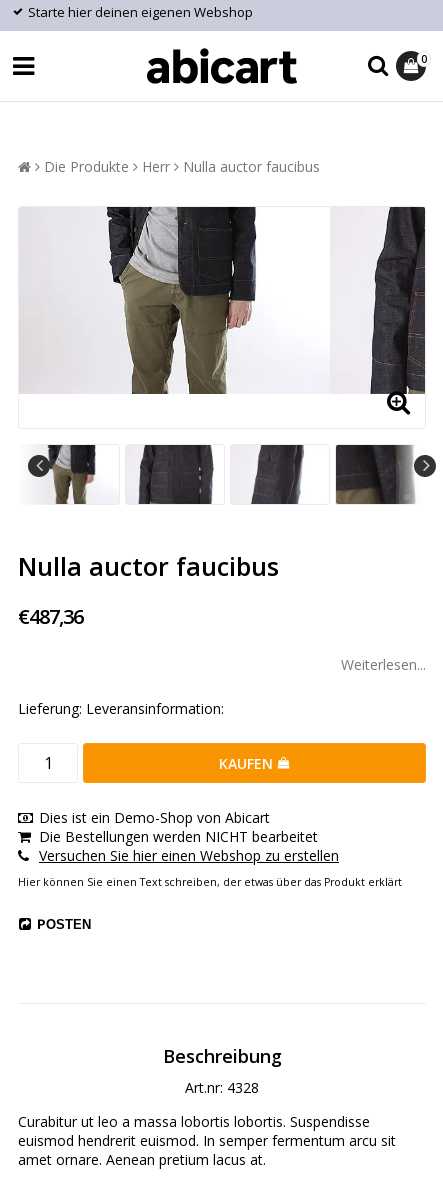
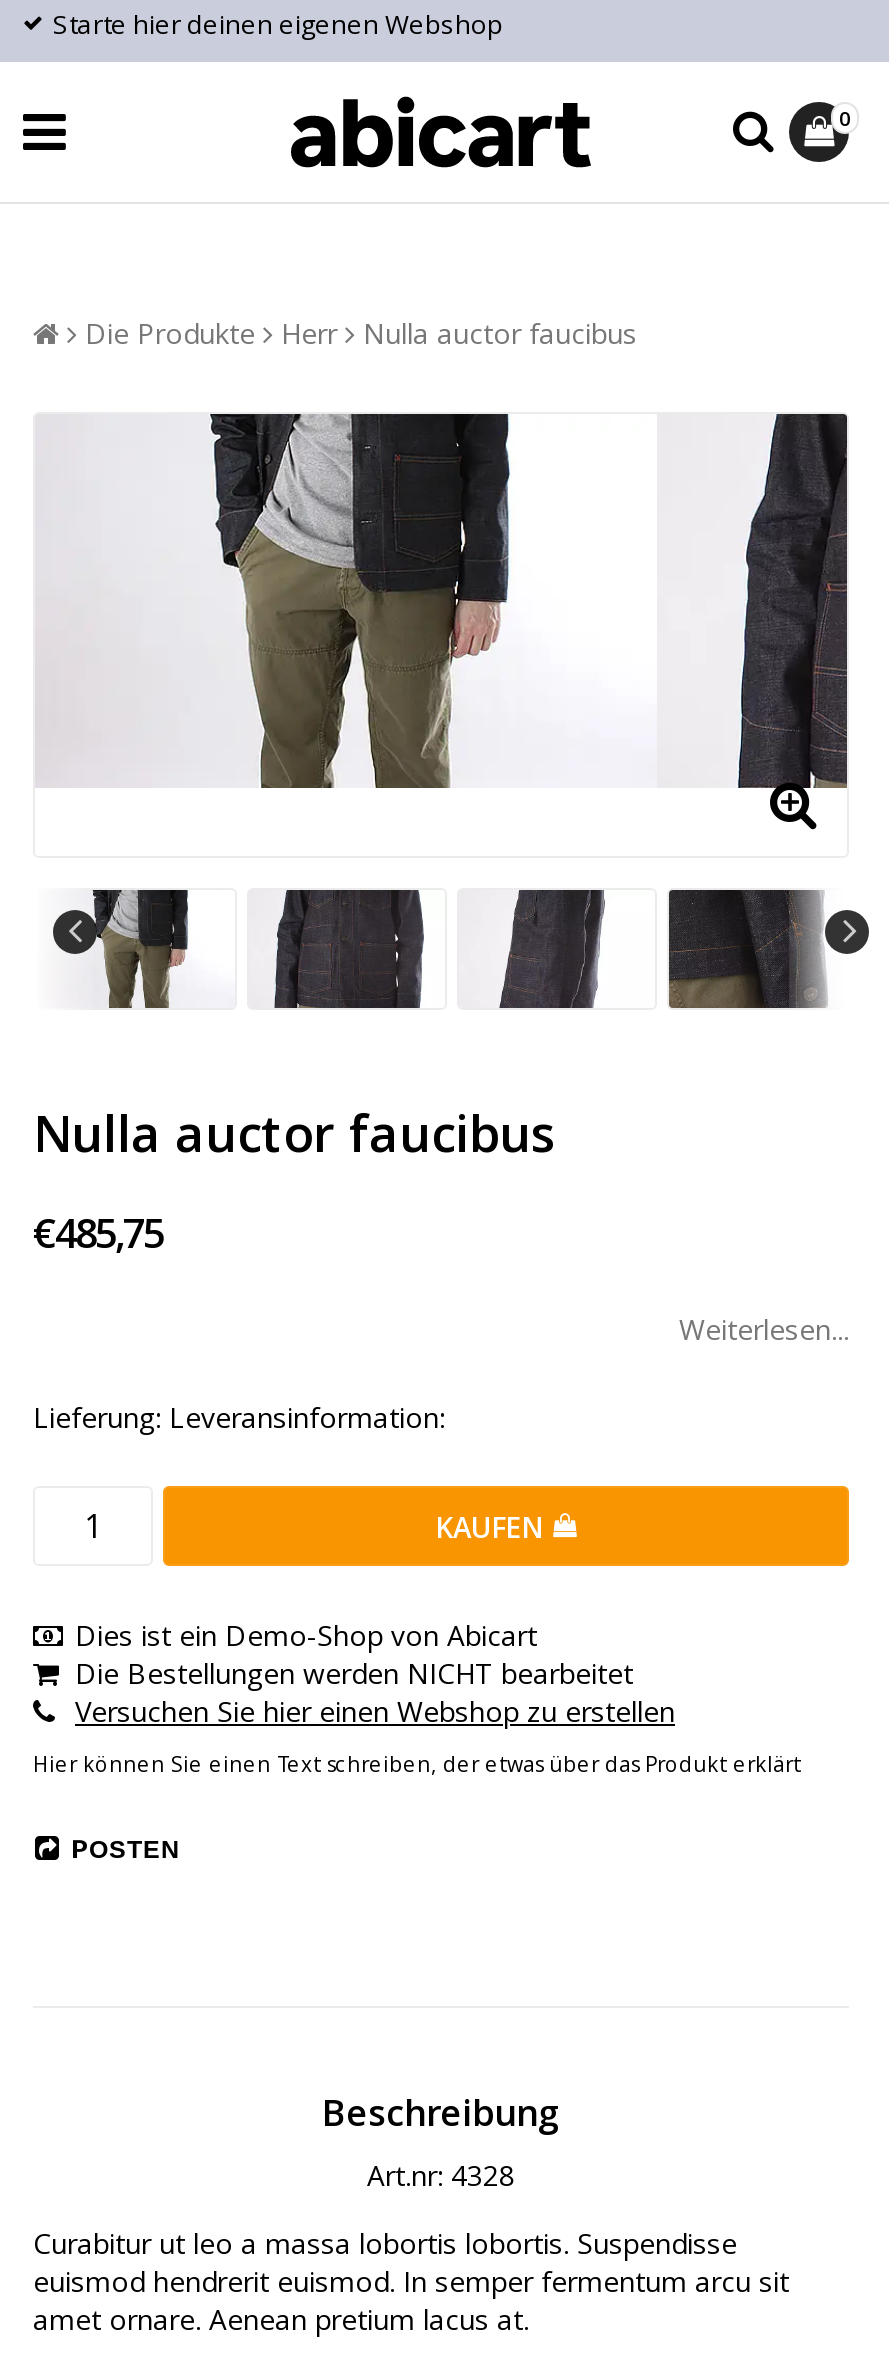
[18,603,83,630] €487,36 -> [33,1205,163,1259] €485,75

